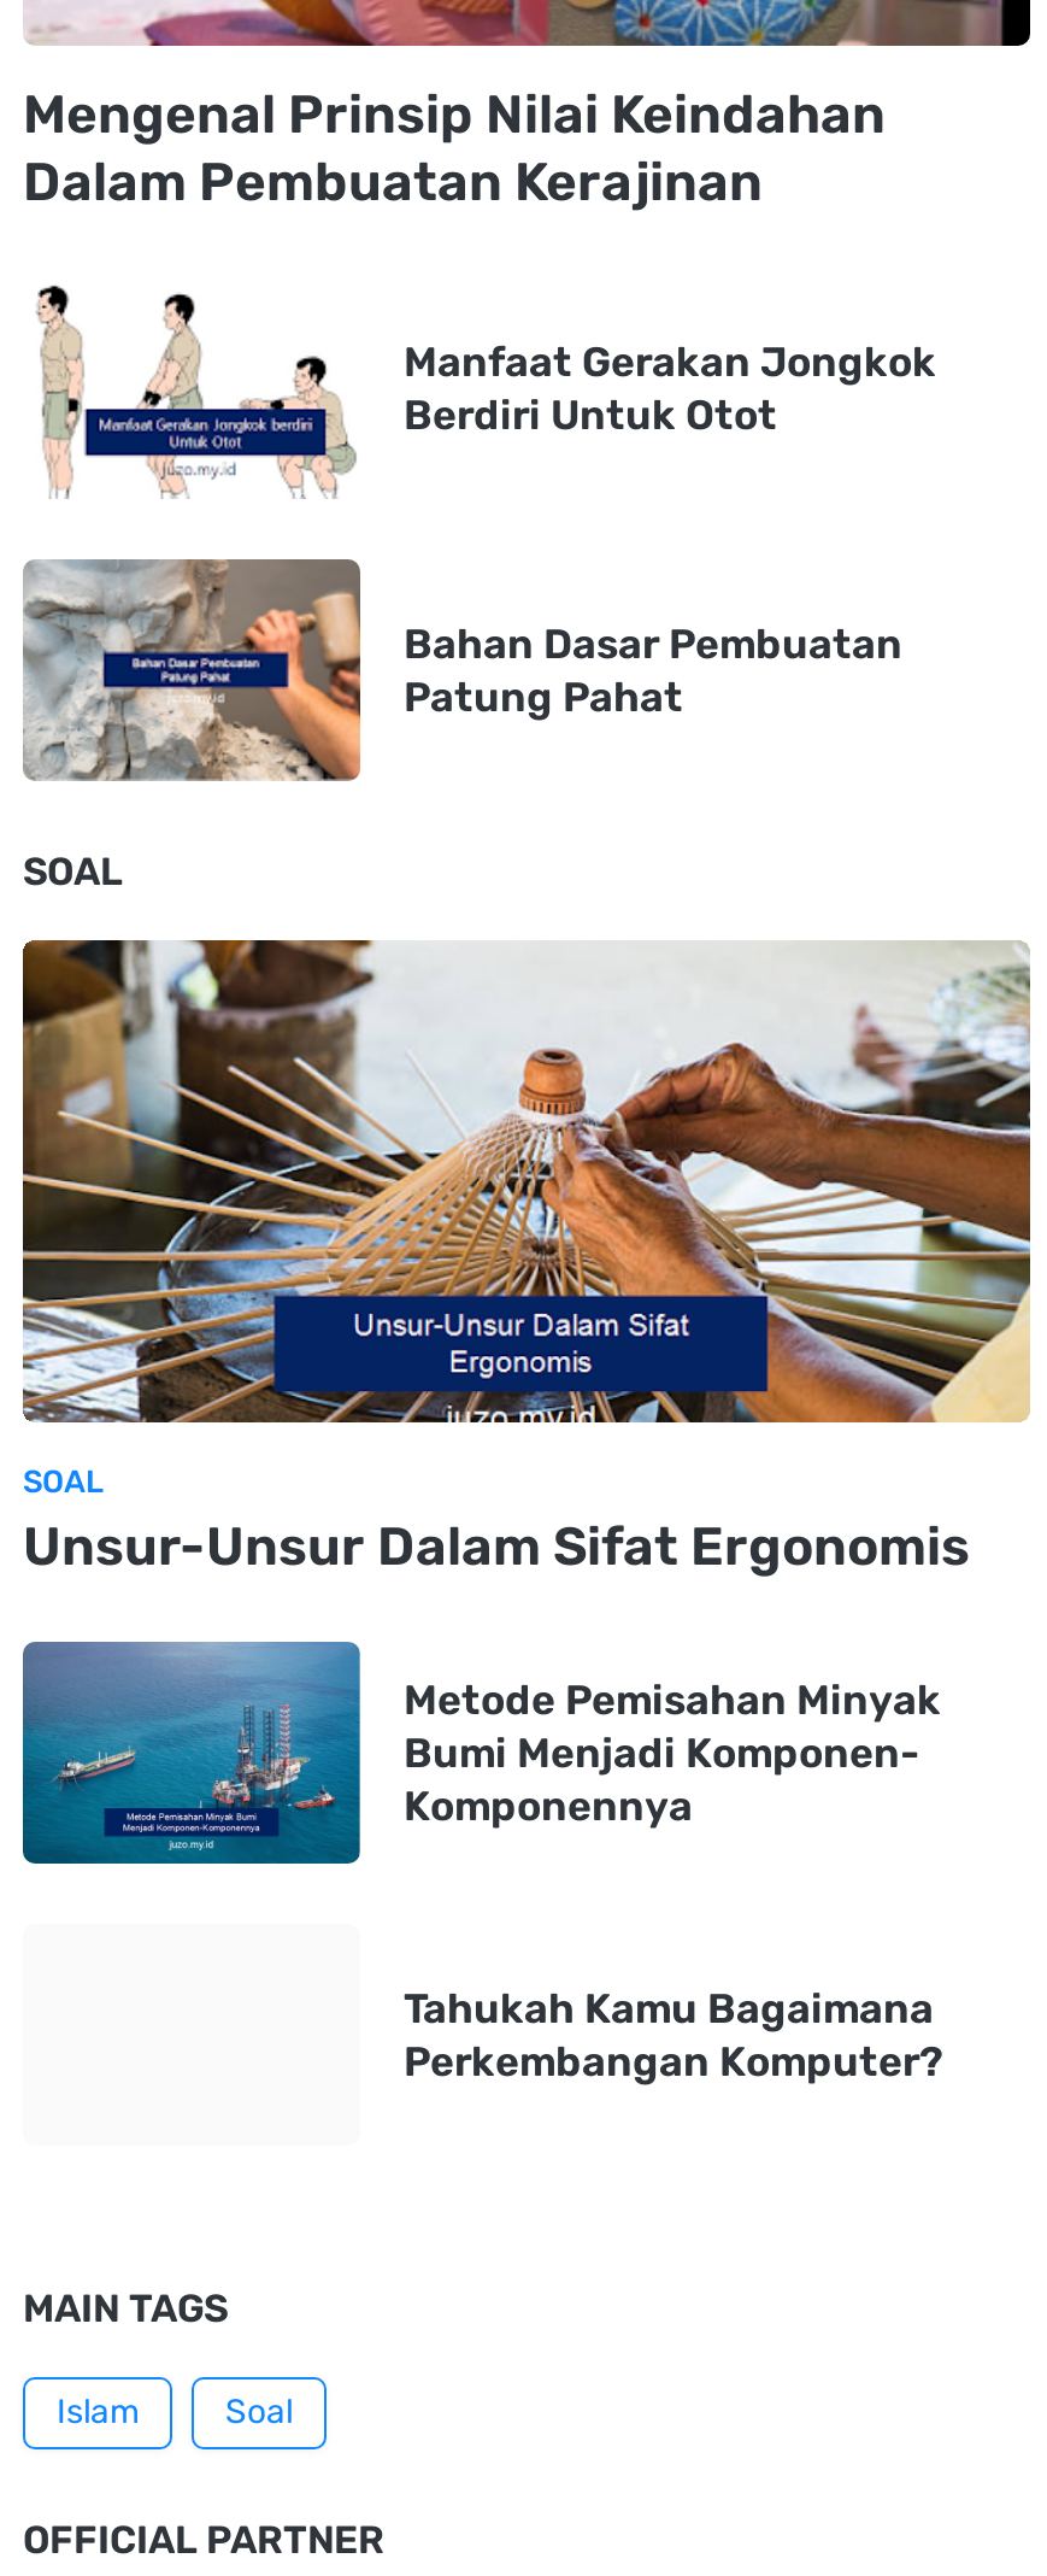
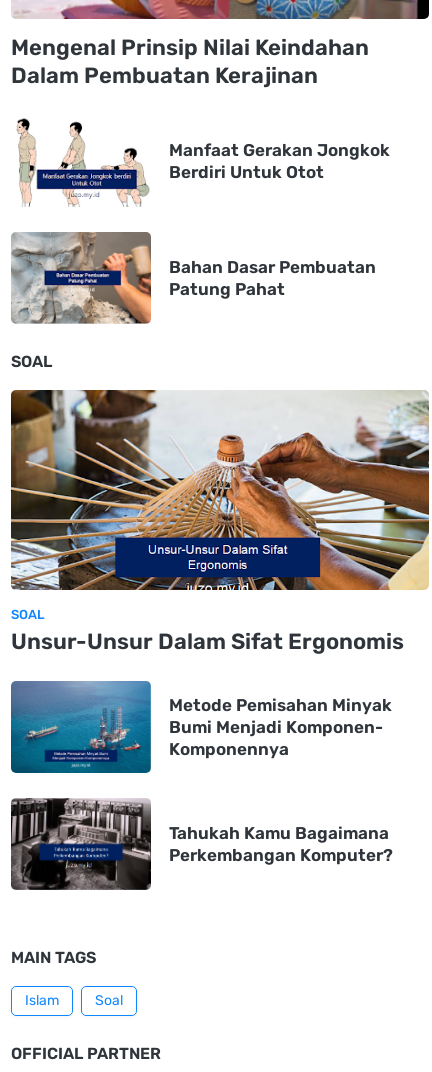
none -> [10,797,152,891] [image]

